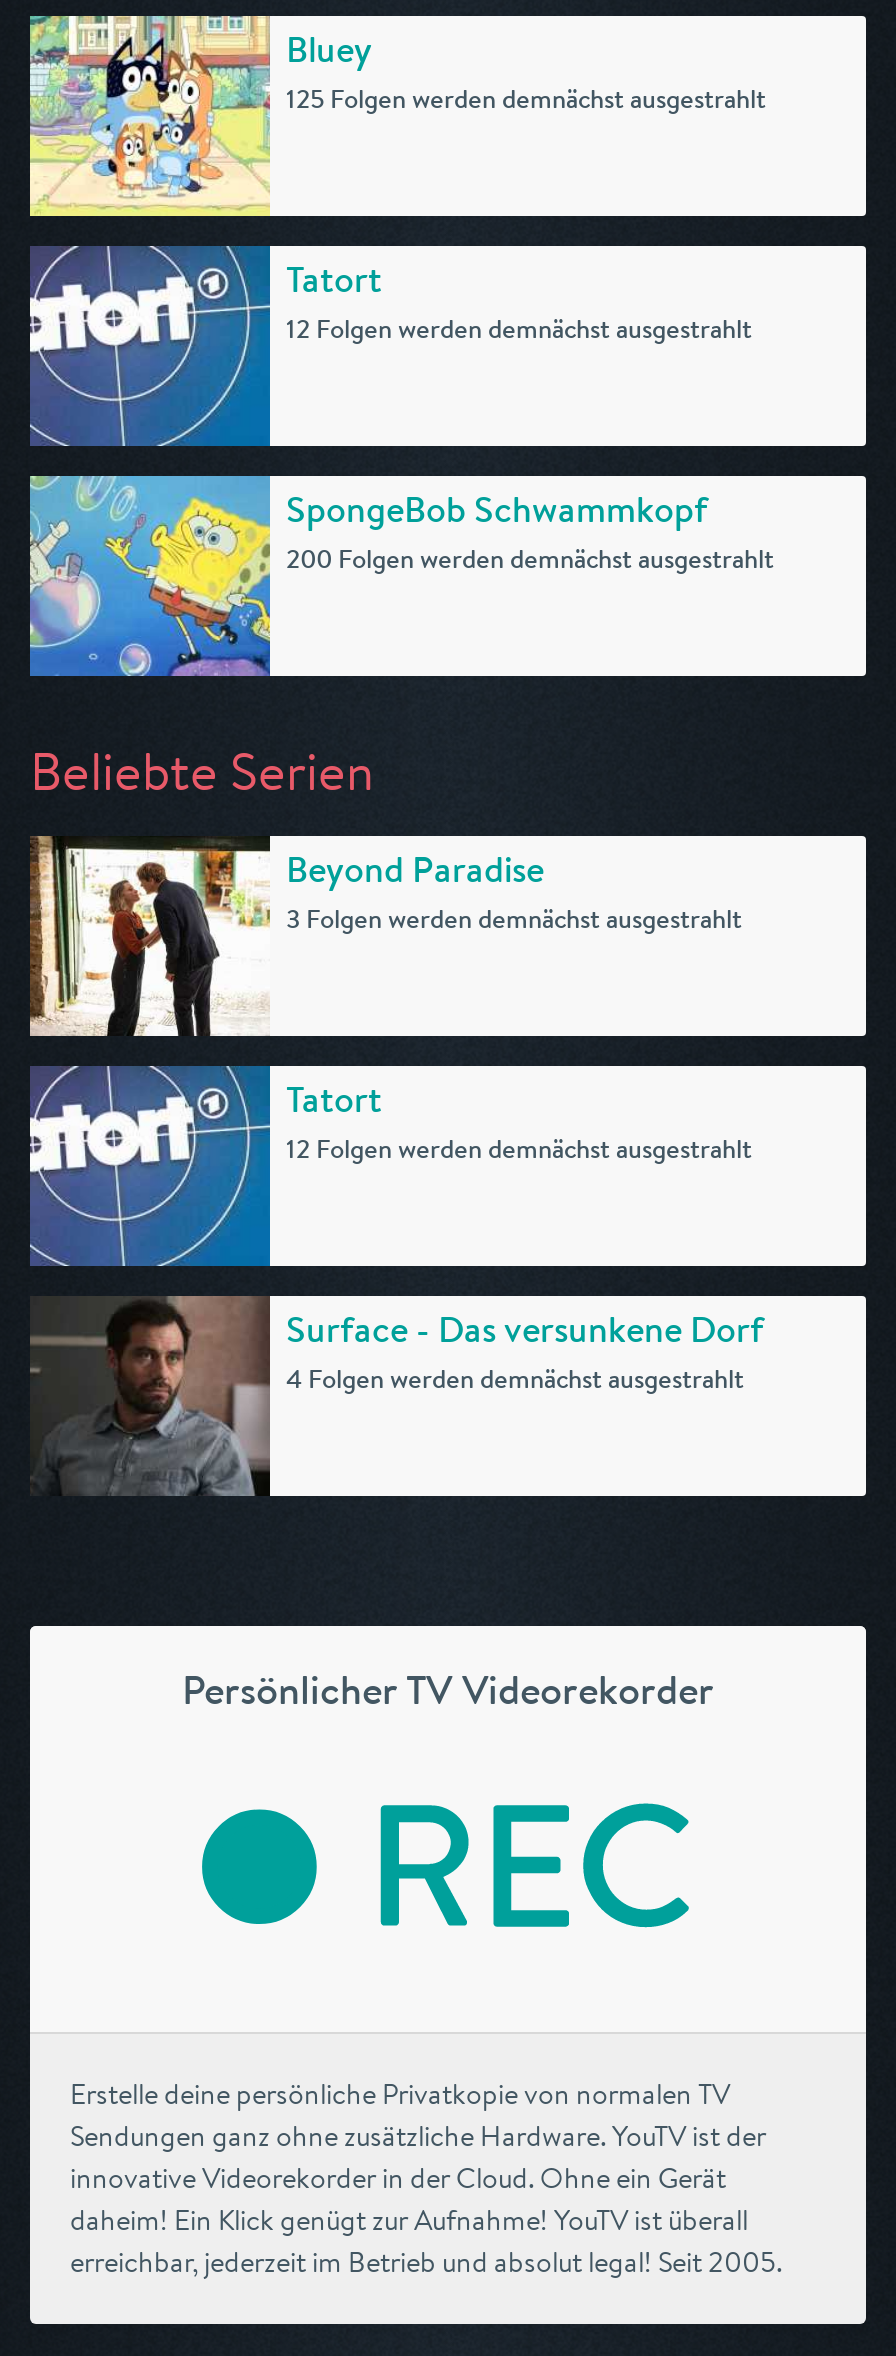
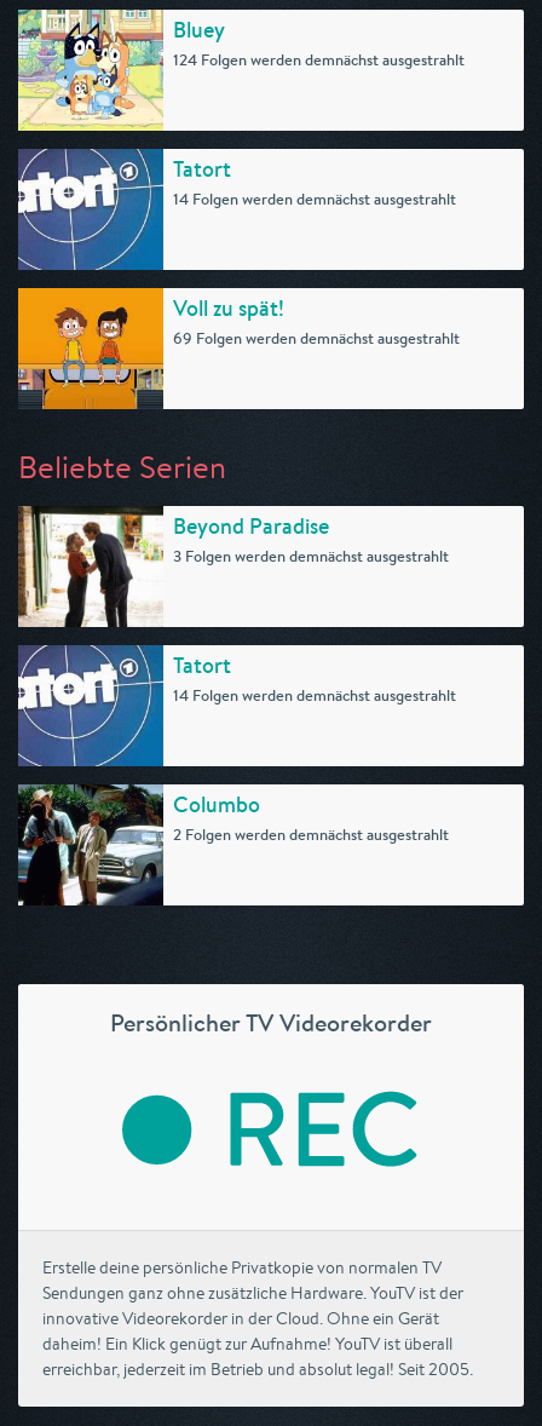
[286,82,766,116] 125 Folgen werden demnächst ausgestrahlt -> [173,50,465,70] 124 Folgen werden demnächst ausgestrahlt
[286,312,752,346] 12 Folgen werden demnächst ausgestrahlt -> [173,189,456,209] 14 Folgen werden demnächst ausgestrahlt
[28,474,774,678] [image] | SpongeBob Schwammkopf | 200 Folgen werden demnächst ausgestrahlt -> [17,287,460,410] [image] | Voll zu spät! | 69 Folgen werden demnächst ausgestrahlt
[286,1132,752,1166] 12 Folgen werden demnächst ausgestrahlt -> [173,685,456,706] 14 Folgen werden demnächst ausgestrahlt
[30,1294,764,1498] [image] | Surface - Das versunkene Dorf | 4 Folgen werden demnächst ausgestrahlt -> [17,783,449,907] [image] | Columbo | 2 Folgen werden demnächst ausgestrahlt

